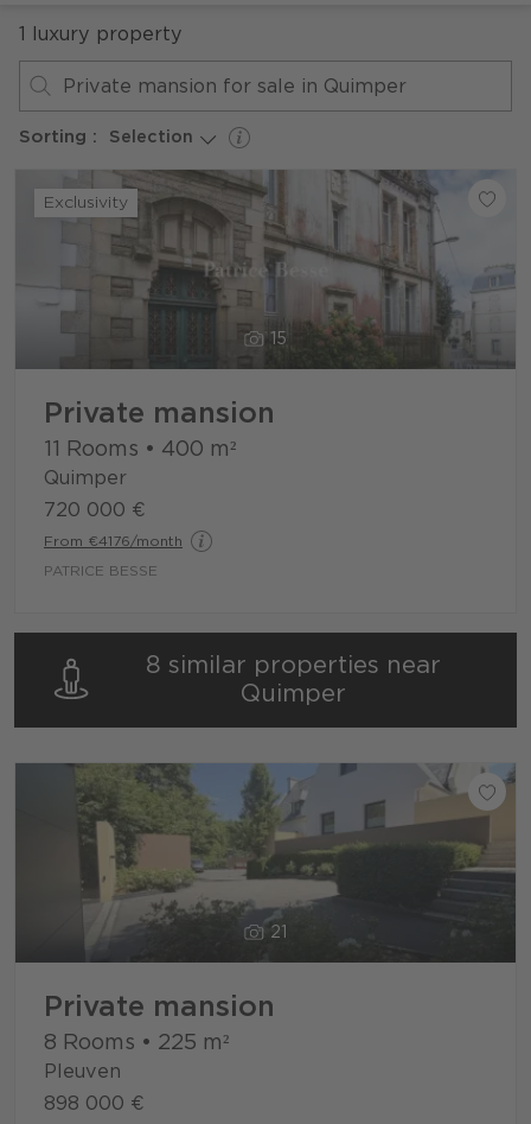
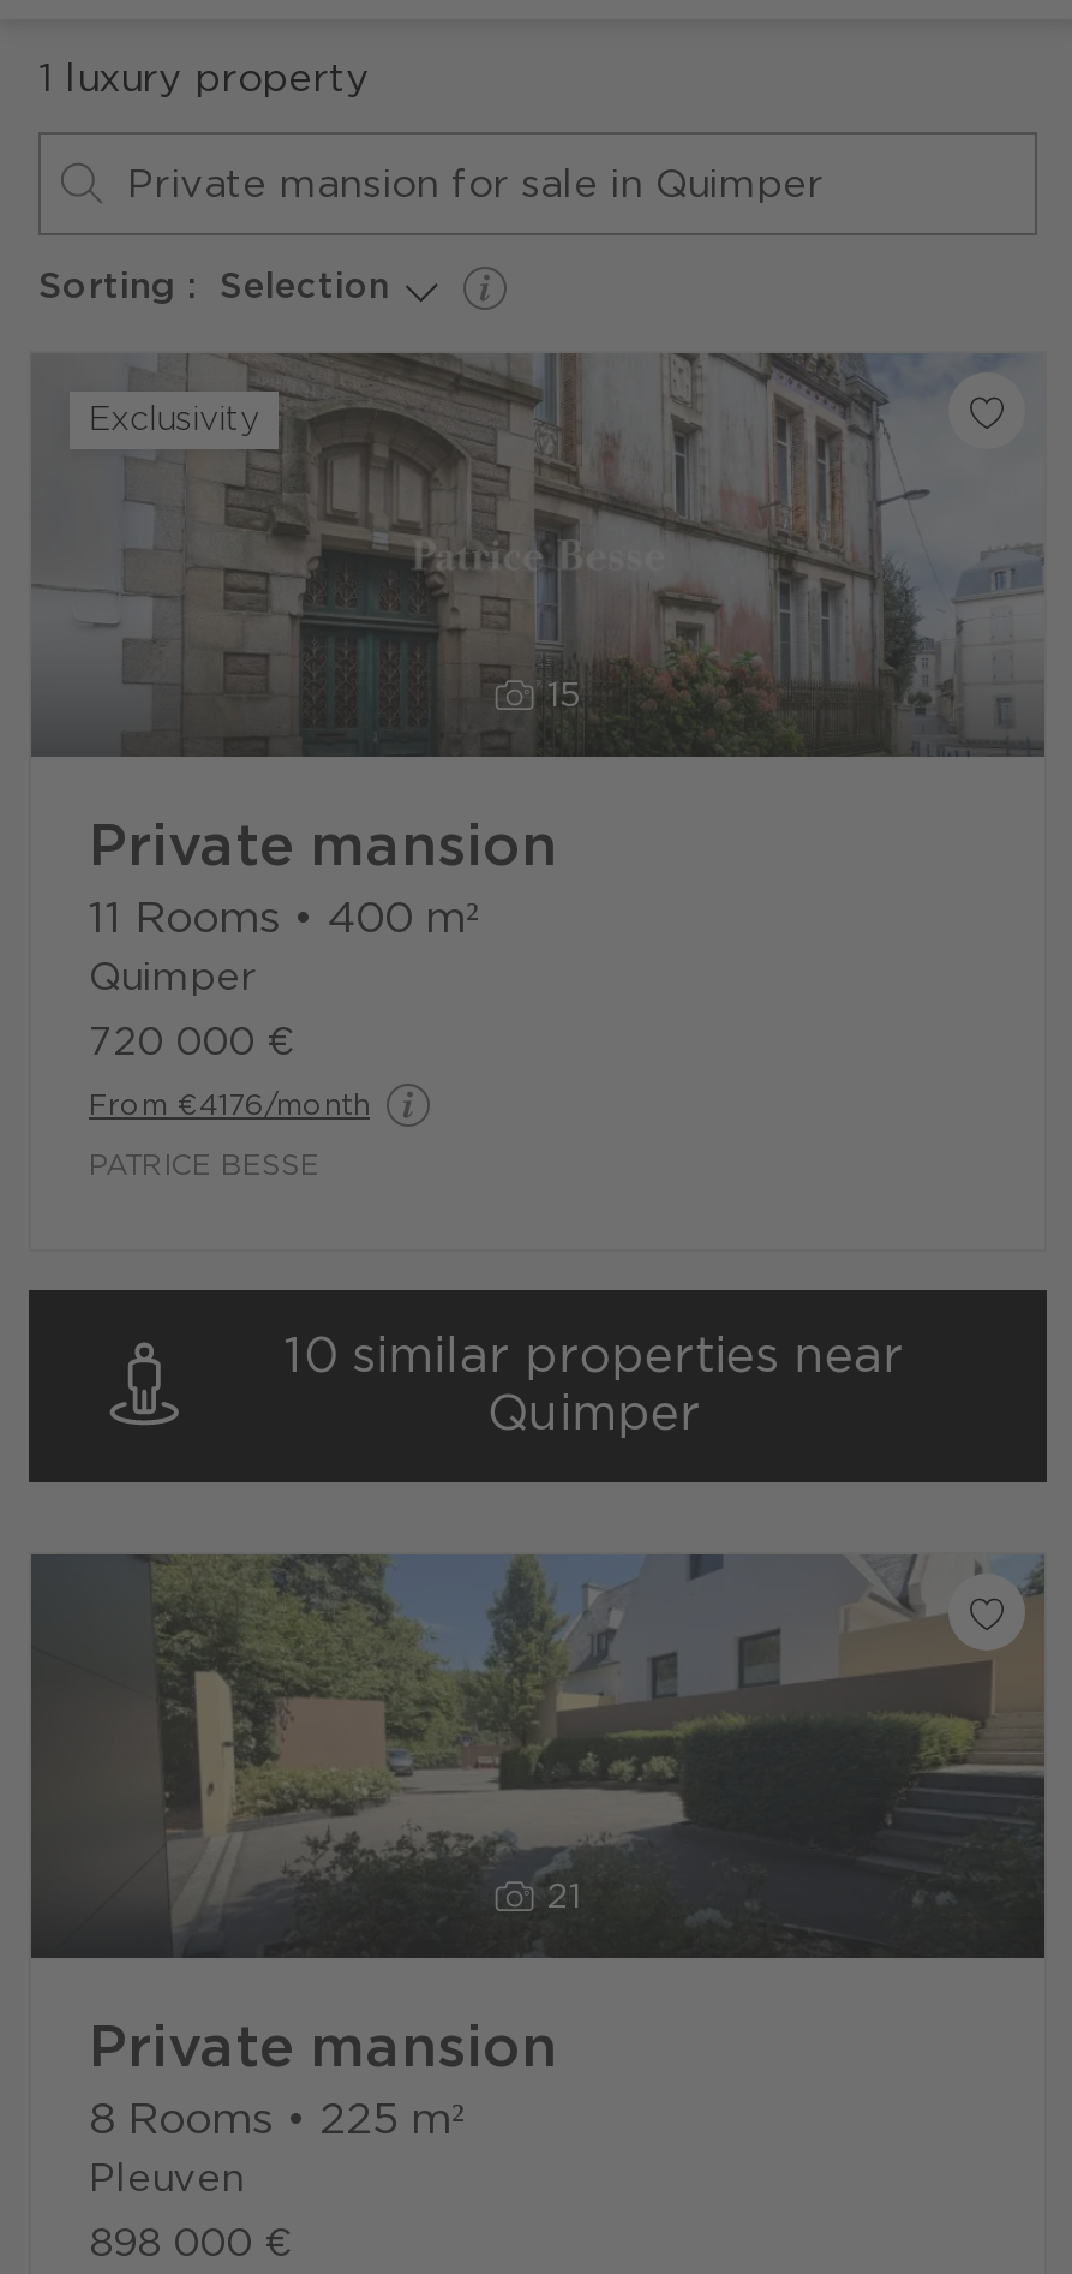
[146,654,441,677] 8 similar properties near -> [284,1333,904,1381] 10 similar properties near

